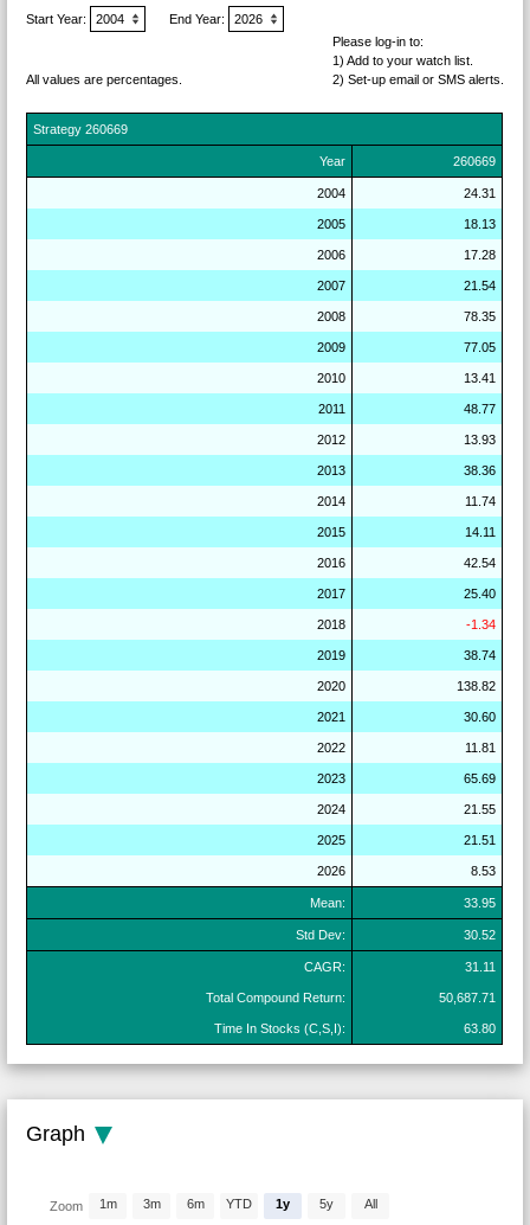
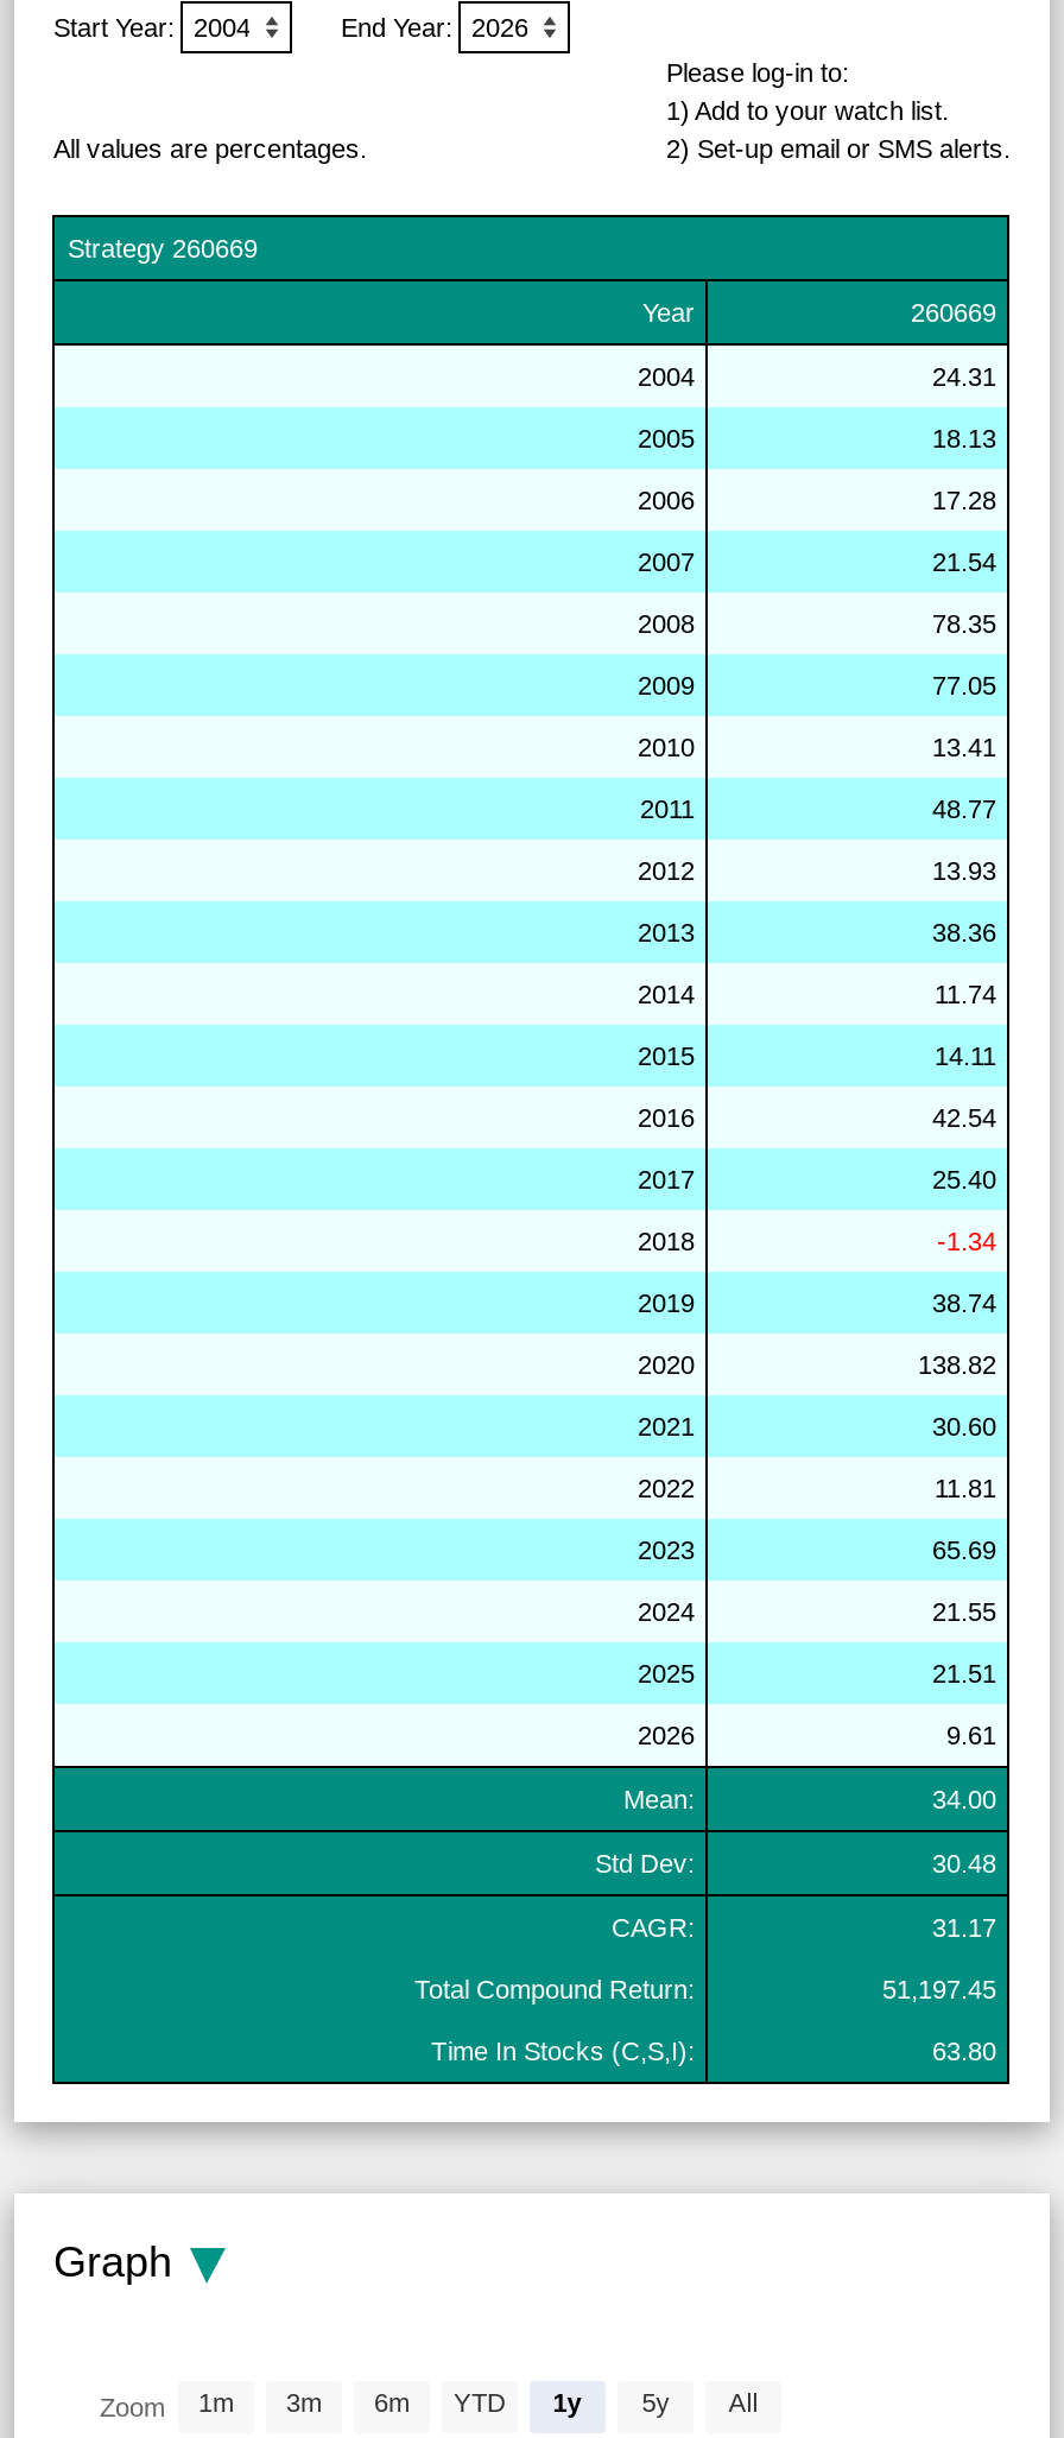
[471,863,496,877] 8.53 -> [946,1720,996,1748] 9.61
[464,895,496,909] 33.95 -> [932,1784,996,1812] 34.00
[464,927,496,941] 30.52 -> [932,1848,996,1877] 30.48
[466,959,496,973] 31.11 -> [932,1912,996,1941] 31.17
[439,990,496,1004] 50,687.71 -> [882,1974,996,2002] 51,197.45

